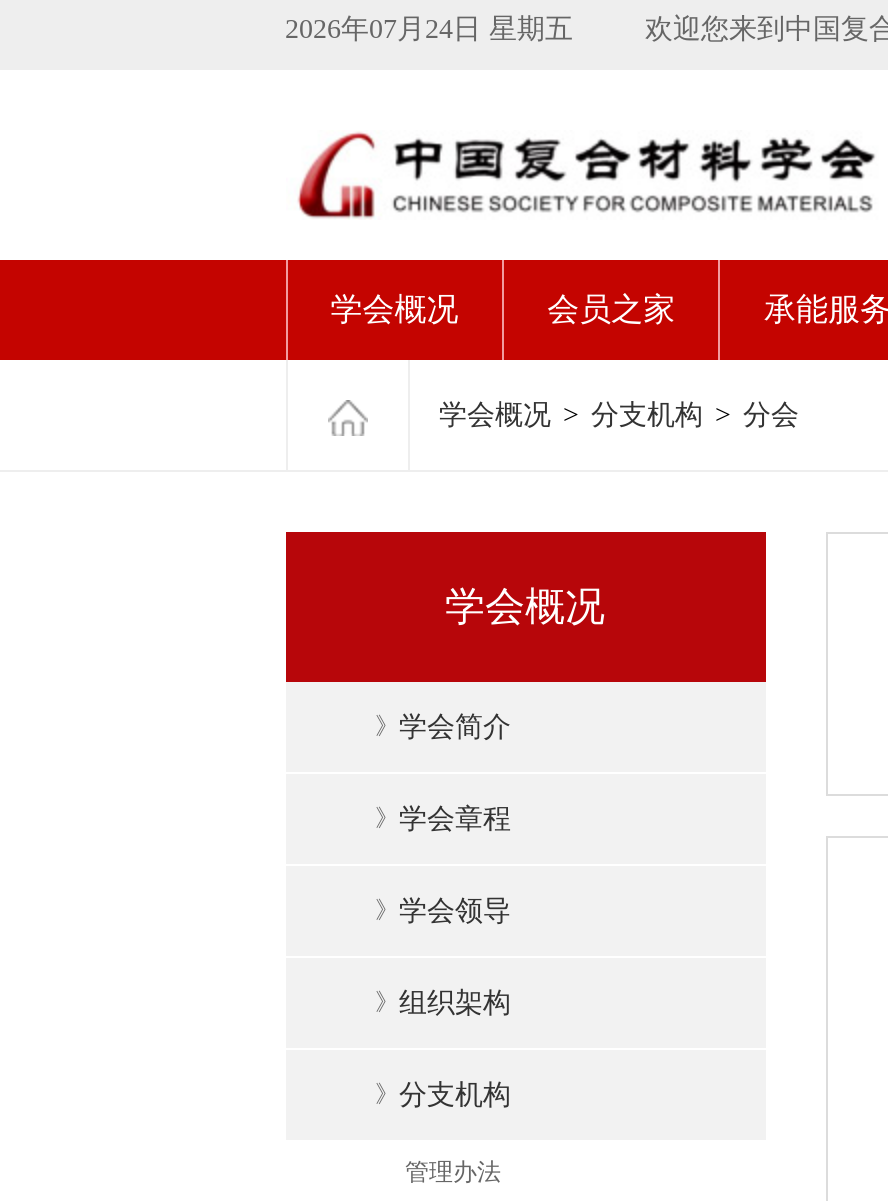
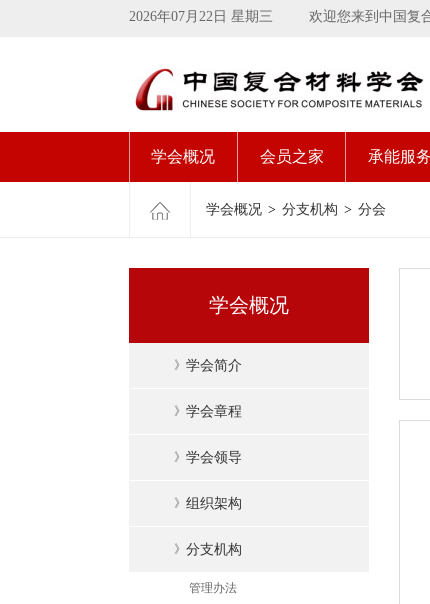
[285,14,573,44] 2026年07月24日 星期五 -> [128,9,272,24] 2026年07月22日 星期三

